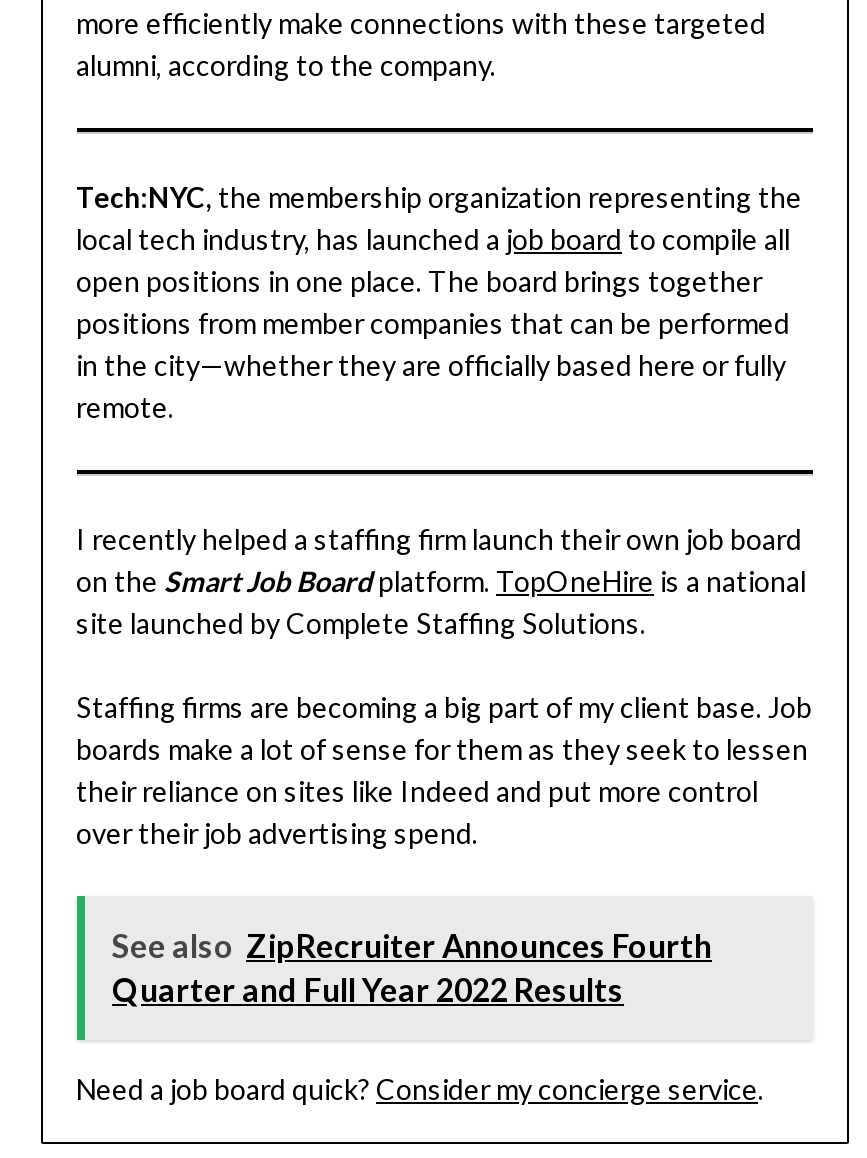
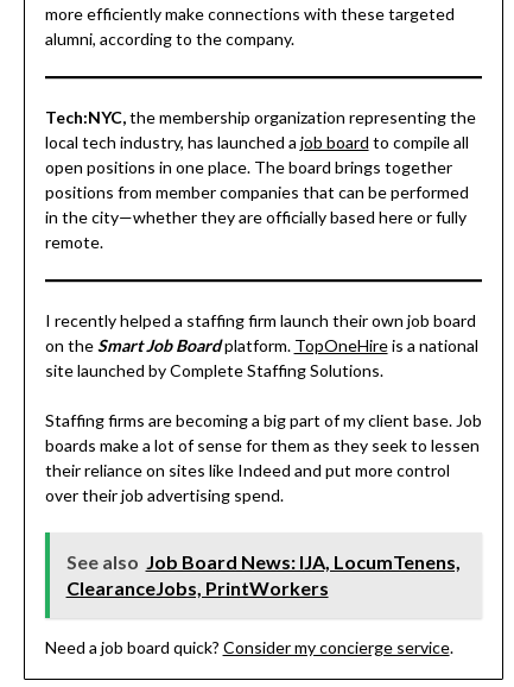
[112,925,712,1007] See also ZipRecruiter Announces Fourth | Quarter and Full Year 2022 Results -> [66,550,460,599] See also Job Board News: IJA, LocumTenens, | ClearanceJobs, PrintWorkers

